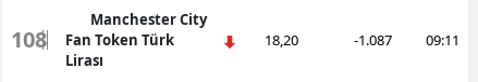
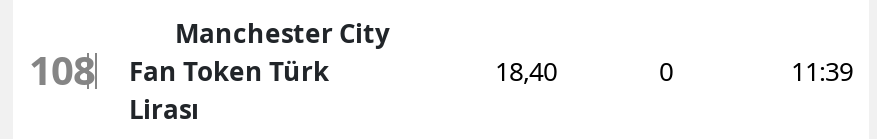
[265,30,298,50] 18,20 -> [495,53,557,89] 18,40
[354,30,392,50] -1.087 -> [659,53,673,89] 0
[426,30,459,50] 09:11 -> [791,53,853,89] 11:39

